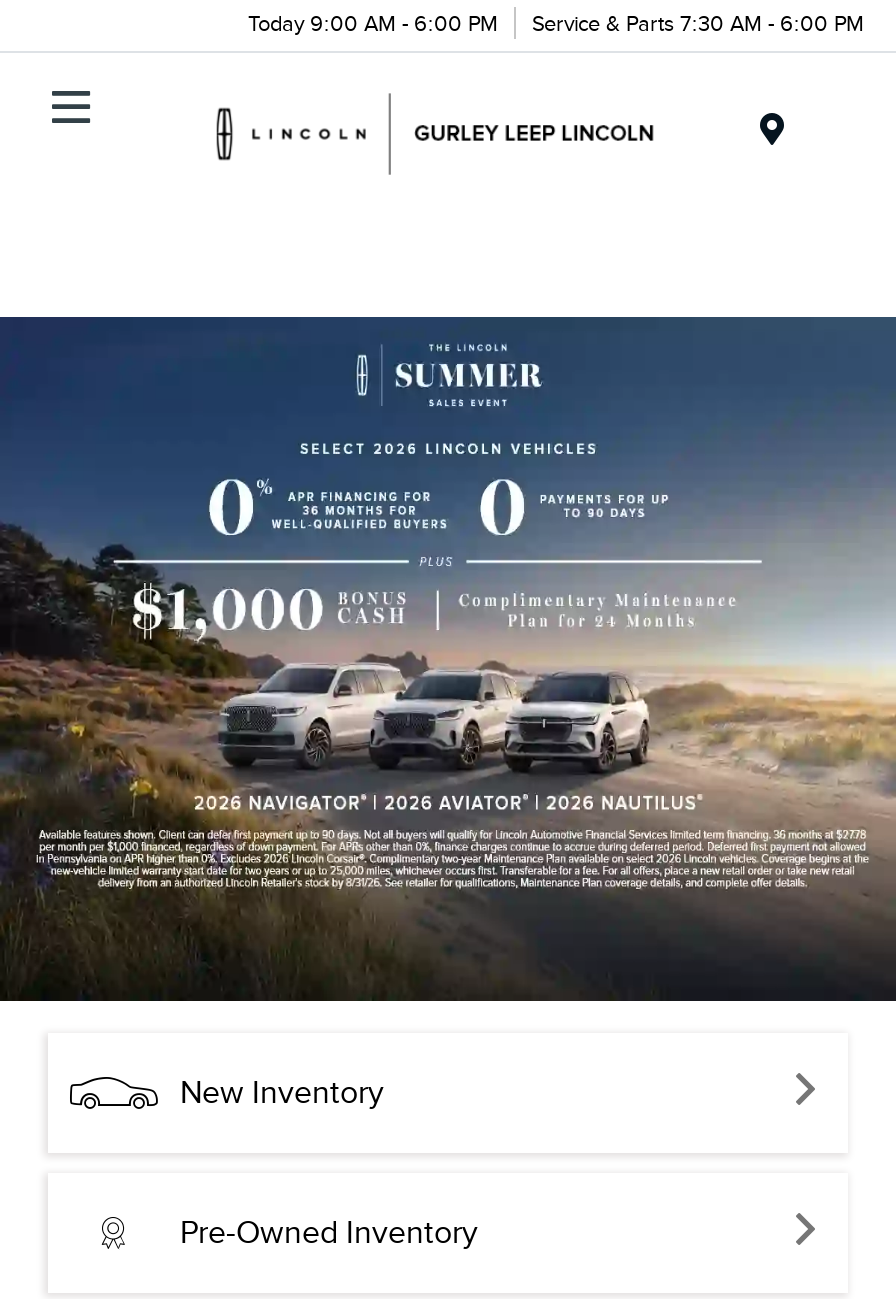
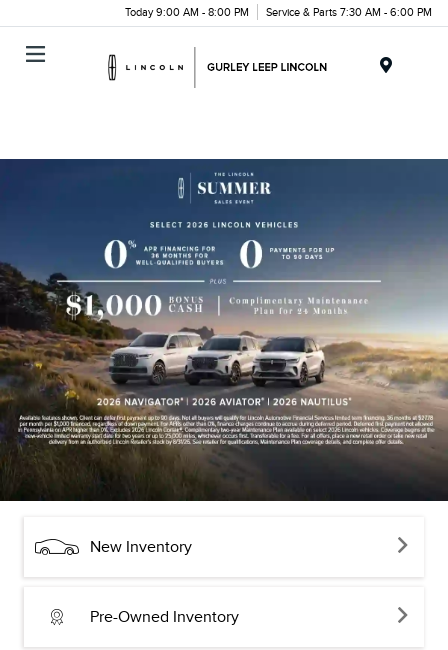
[248,10,864,34] Today 9:00 AM - 6:00 PM Service & Parts 7:30 AM - 6:00 PM -> [125,5,432,17] Today 9:00 AM - 8:00 PM Service & Parts 7:30 AM - 6:00 PM

